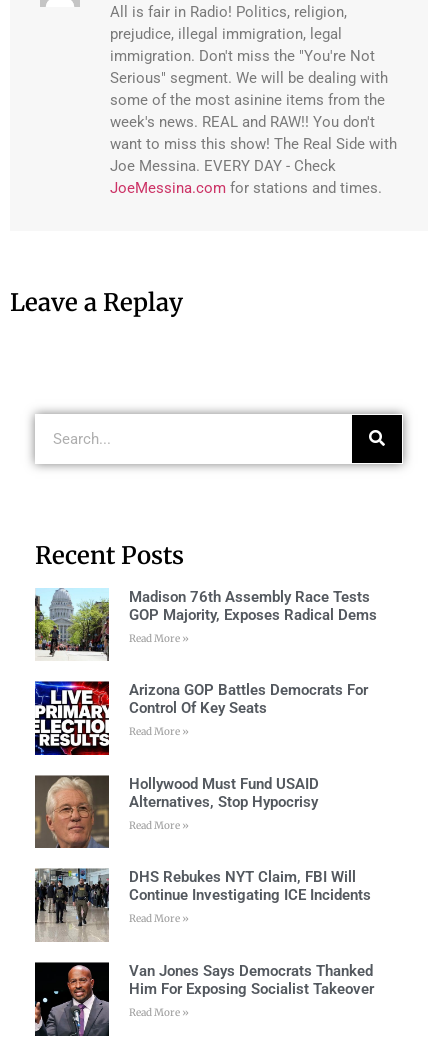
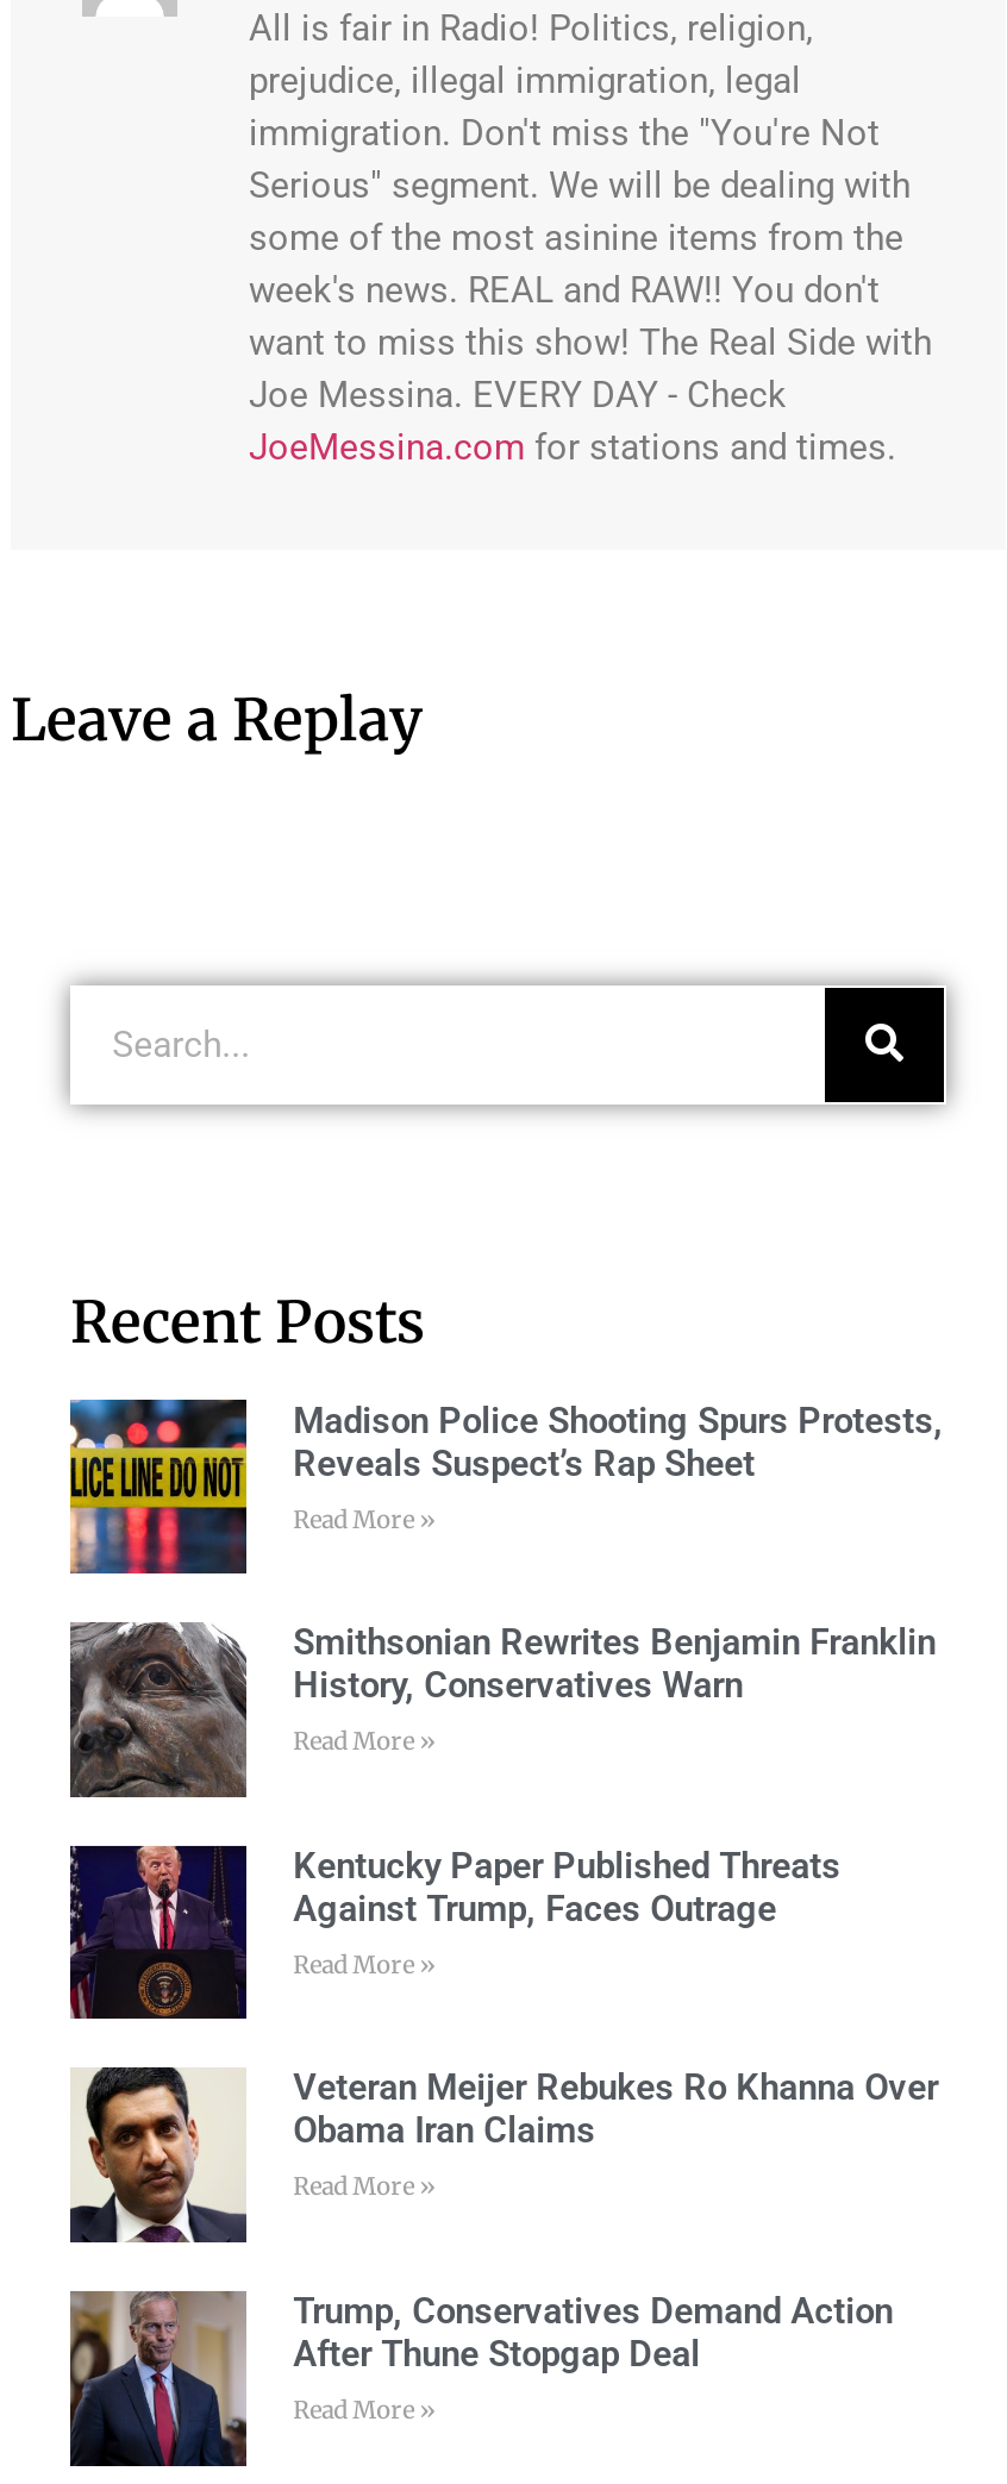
[34,588,377,661] [image] | Madison 76th Assembly Race Tests | GOP Majority, Exposes Radical Dems -> [68,1397,943,1576] [image] | Madison Police Shooting Spurs Protests, | Reveals Suspect’s Rap Sheet
[34,680,368,756] [image] | Arizona GOP Battles Democrats For | Control Of Key Seats -> [68,1621,936,1800] [image] | Smithsonian Rewrites Benjamin Franklin | History, Conservatives Warn
[34,775,319,849] [image] | Hollywood Must Fund USAID | Alternatives, Stop Hypocrisy -> [68,1845,841,2021] [image] | Kentucky Paper Published Threats | Against Trump, Faces Outrage
[34,868,371,942] [image] | DHS Rebukes NYT Claim, FBI Will | Continue Investigating ICE Incidents -> [70,2067,938,2245] [image] | Veteran Meijer Rebukes Ro Khanna Over | Obama Iran Claims
[34,962,374,1036] [image] | Van Jones Says Democrats Thanked | Him For Exposing Socialist Takeover -> [68,2290,893,2466] [image] | Trump, Conservatives Demand Action | After Thune Stopgap Deal

